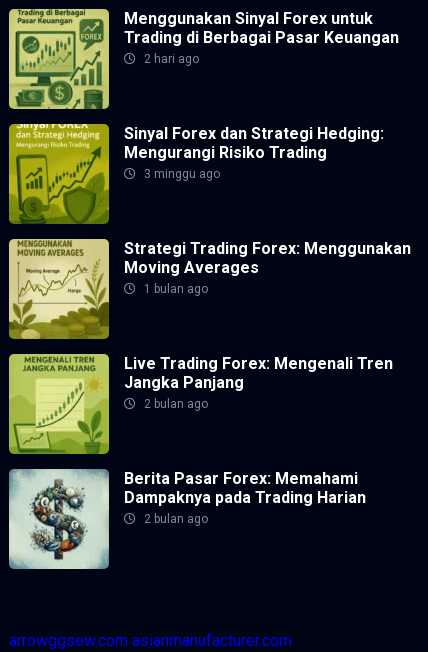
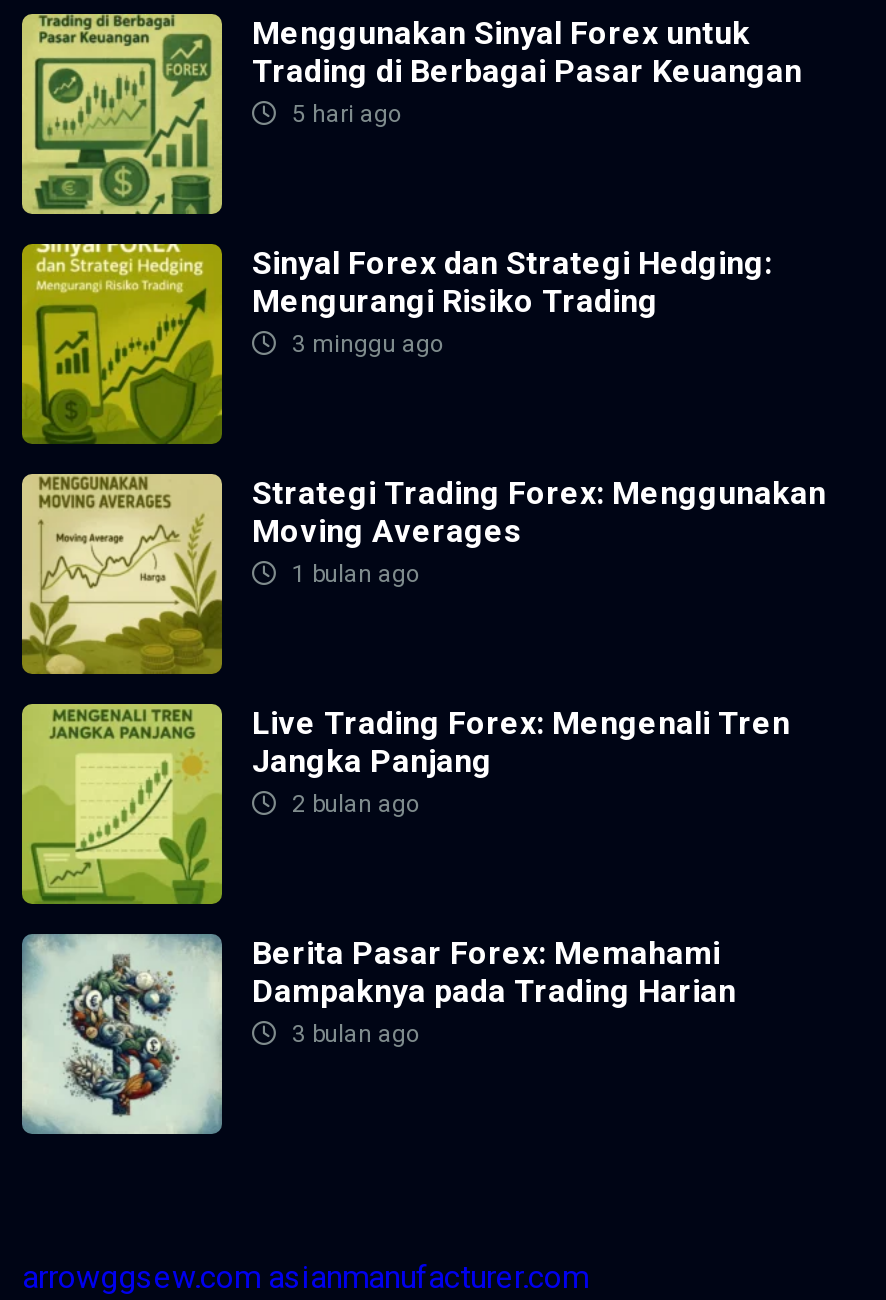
[141,52,199,66] 2 hari ago -> [286,99,402,127] 5 hari ago
[141,512,208,526] 2 bulan ago -> [286,1019,420,1047] 3 bulan ago

